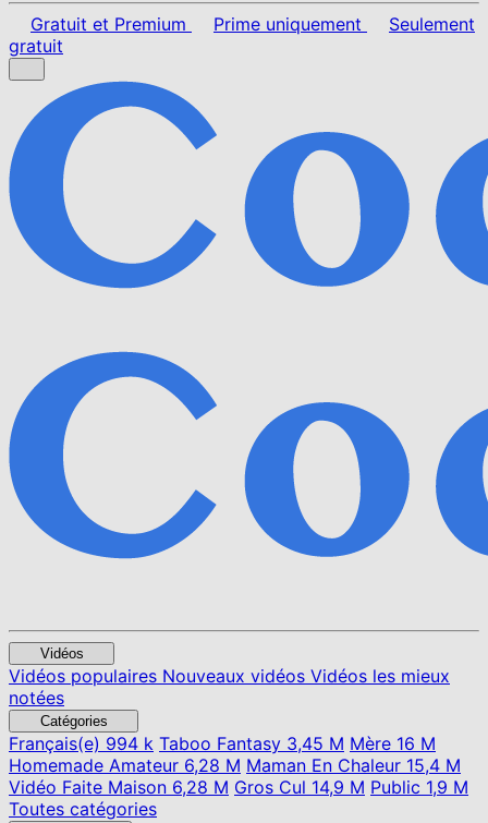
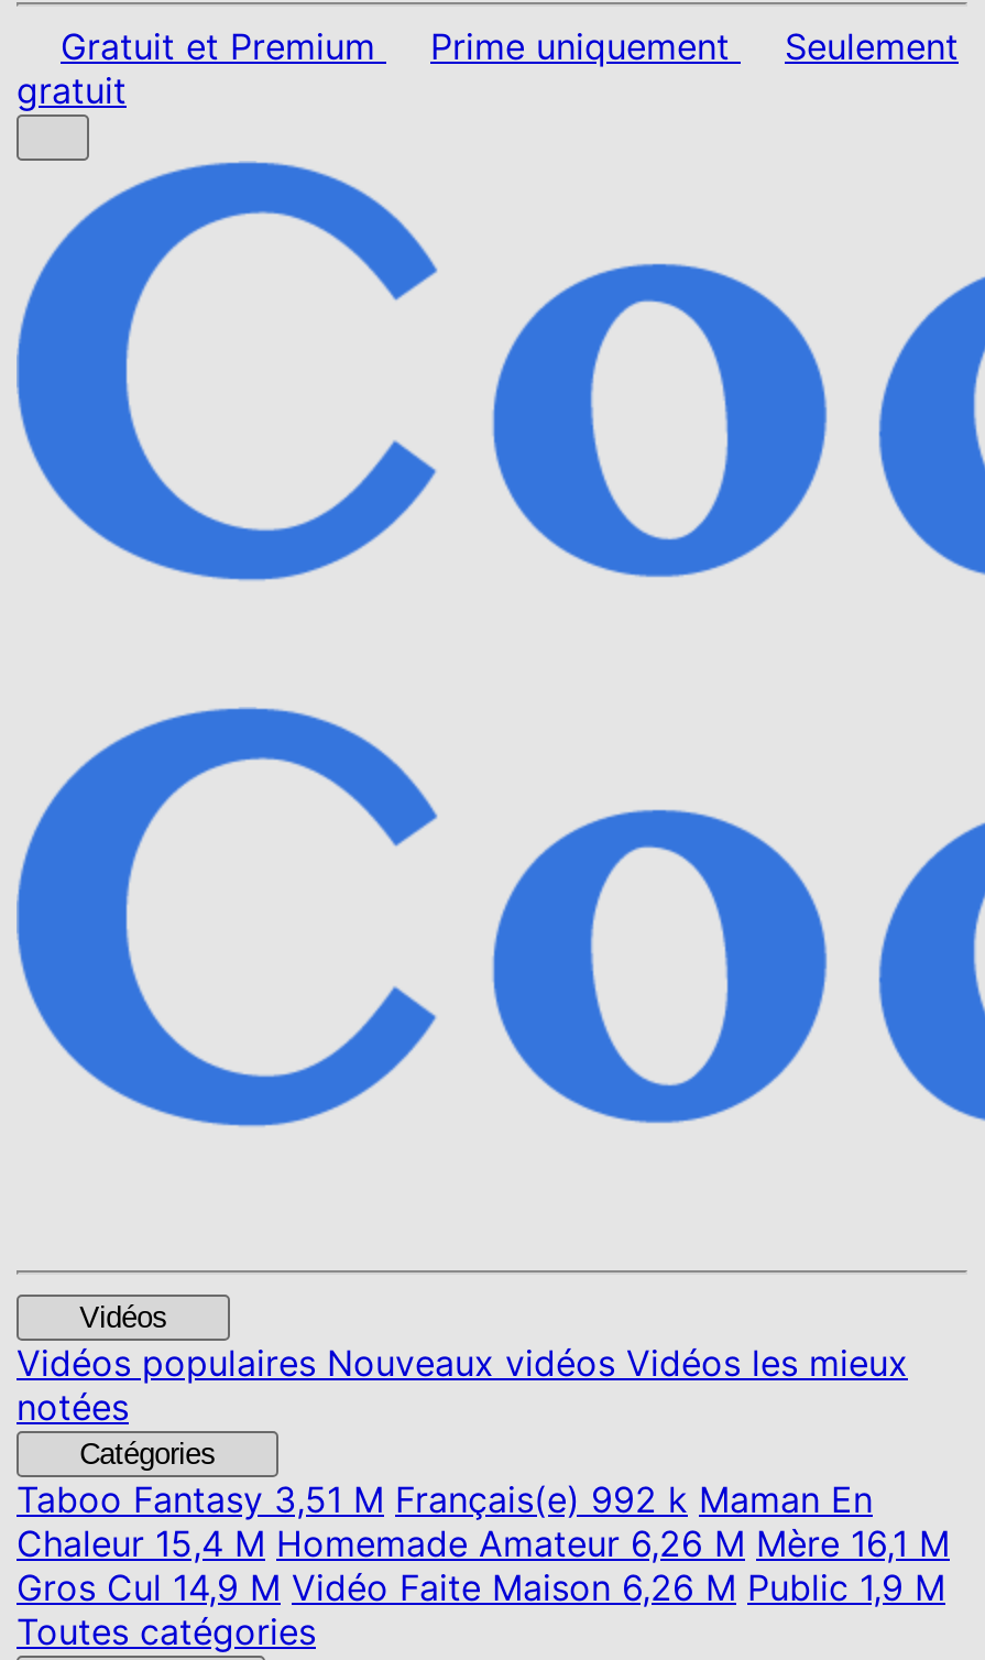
[9,733,468,798] Français(e)994 k Taboo Fantasy 3,45 M Mère 16 M | Homemade Amateur 6,28 M Maman En Chaleur 15,4 M | Vidéo Faite Maison 6,28 M Gros Cul 14,9 M Public 1,9 M -> [17,1477,950,1609] Taboo Fantasy3,51 M Français(e) 992 k Maman En | Chaleur 15,4 M Homemade Amateur 6,26 M Mère 16,1 M | Gros Cul 14,9 M Vidéo Faite Maison 6,26 M Public 1,9 M

